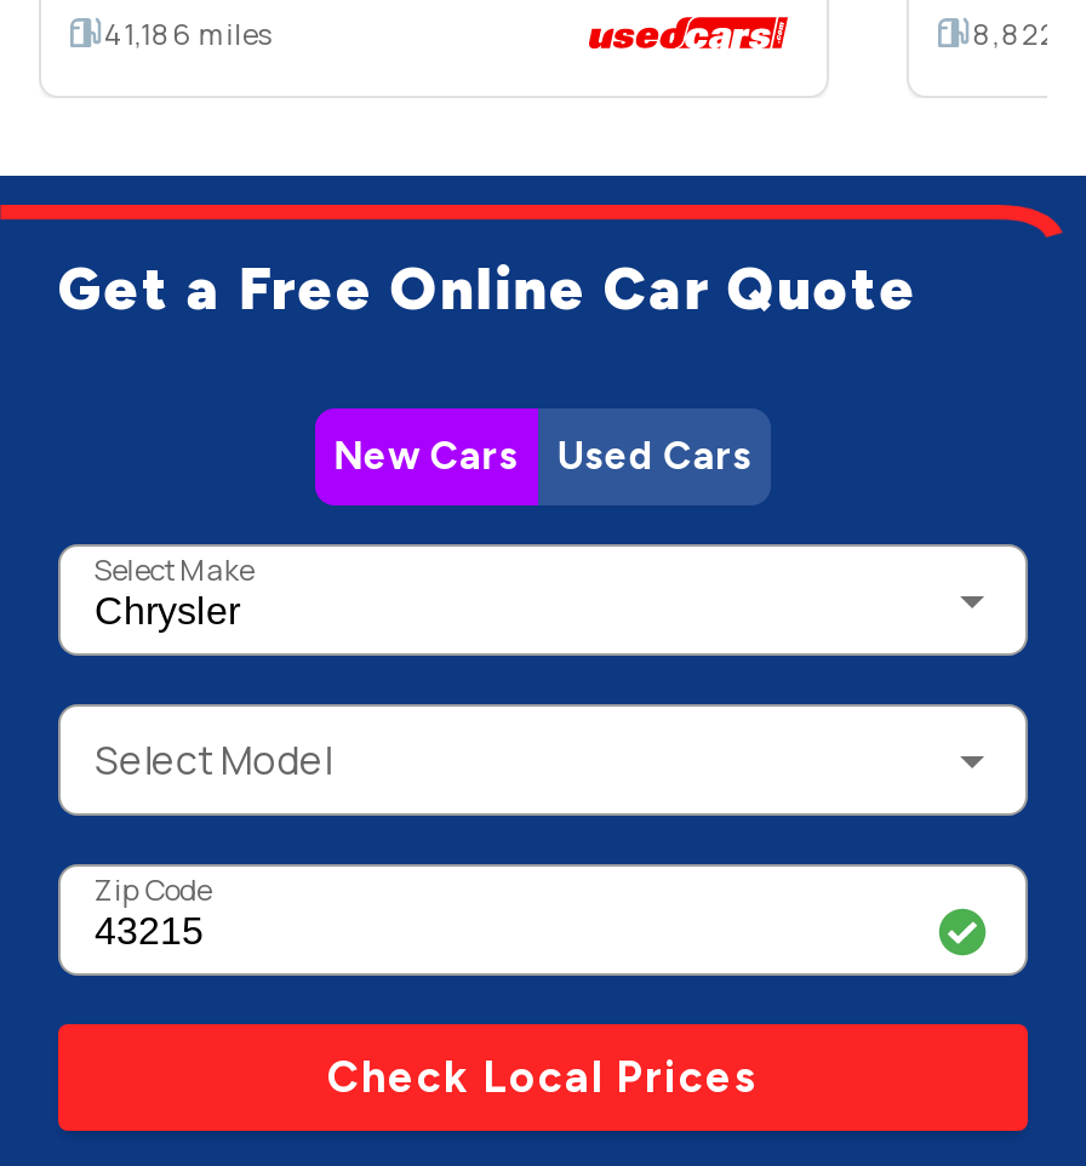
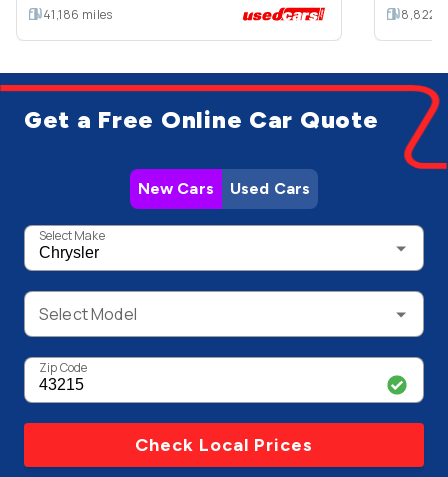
none -> [403,97,445,170] [image]

